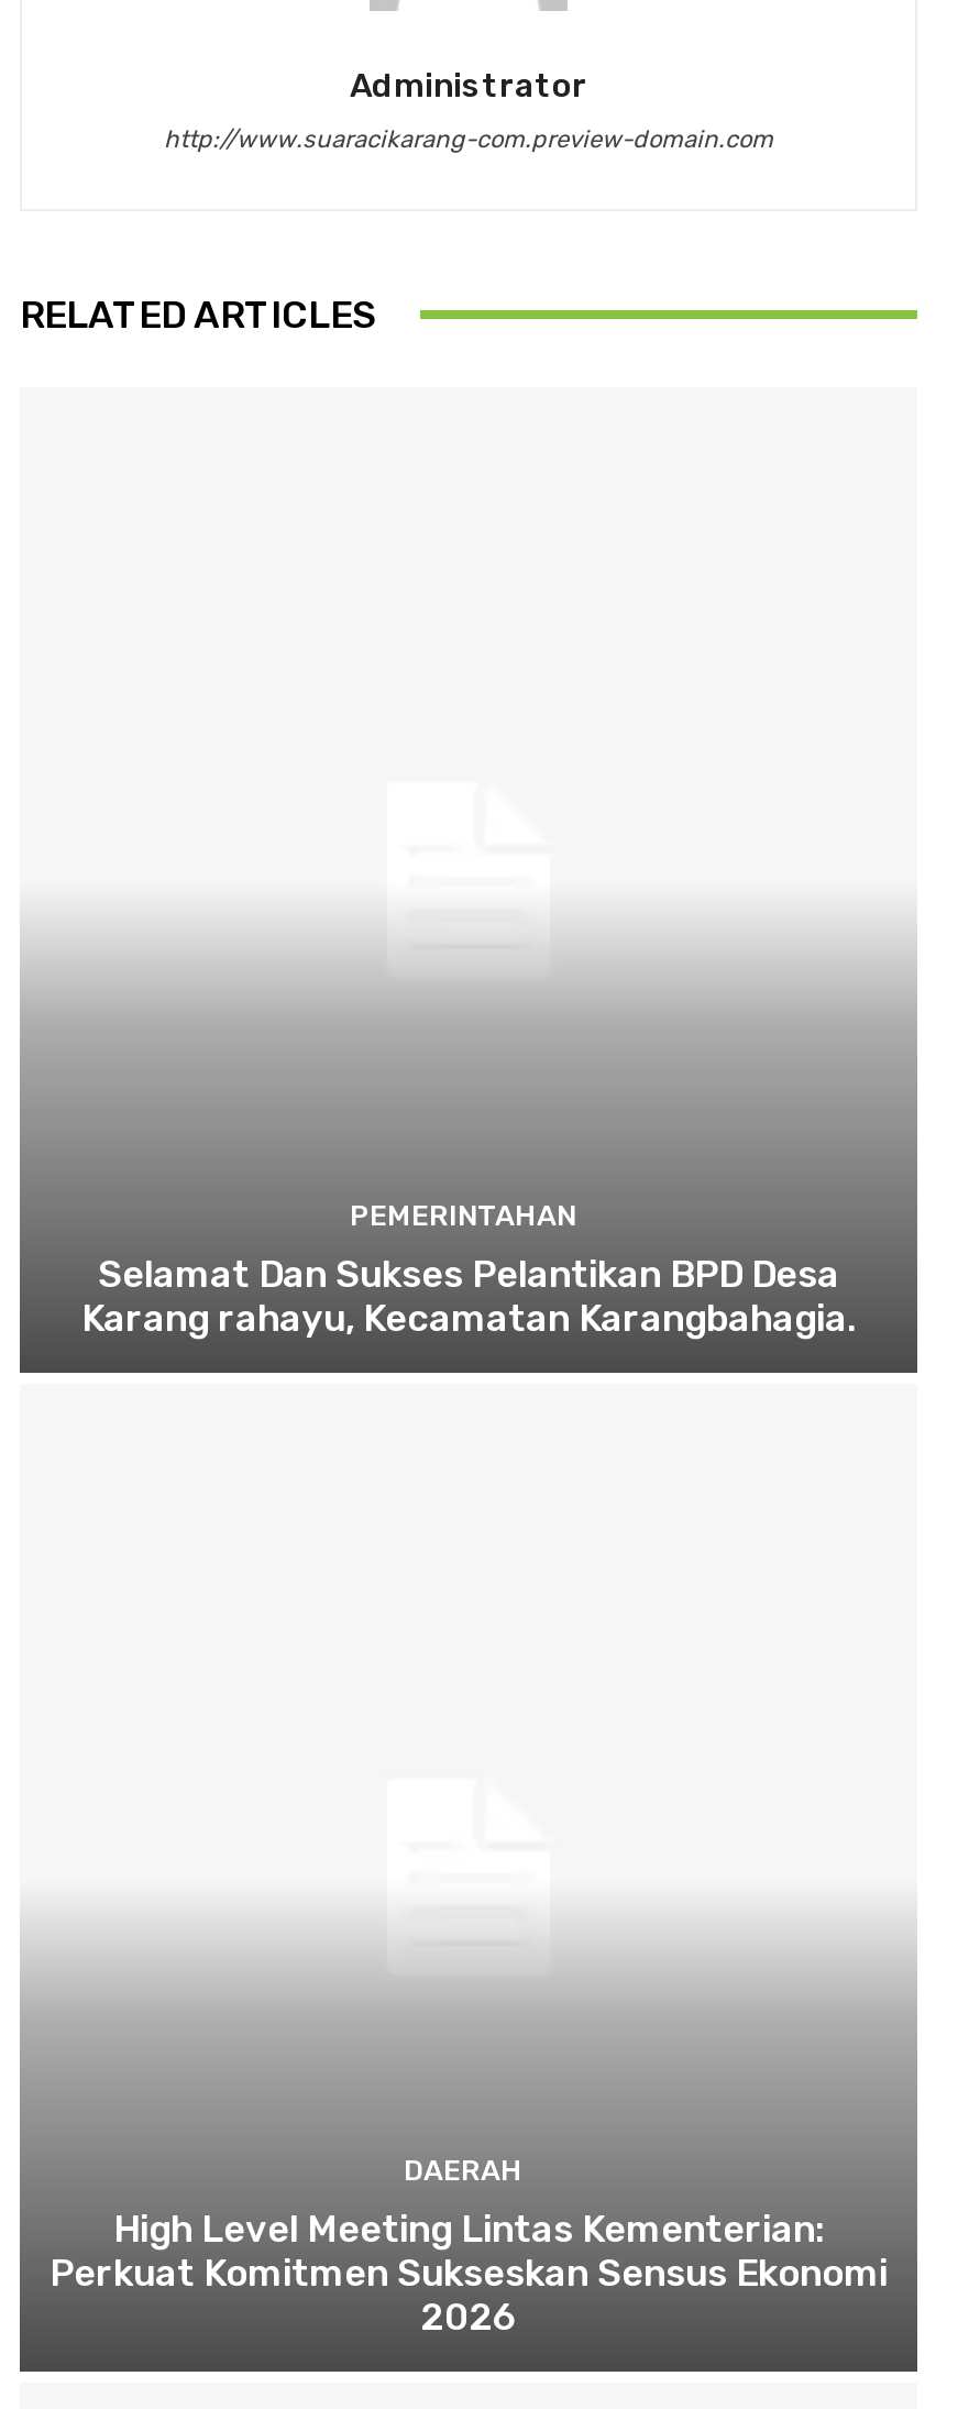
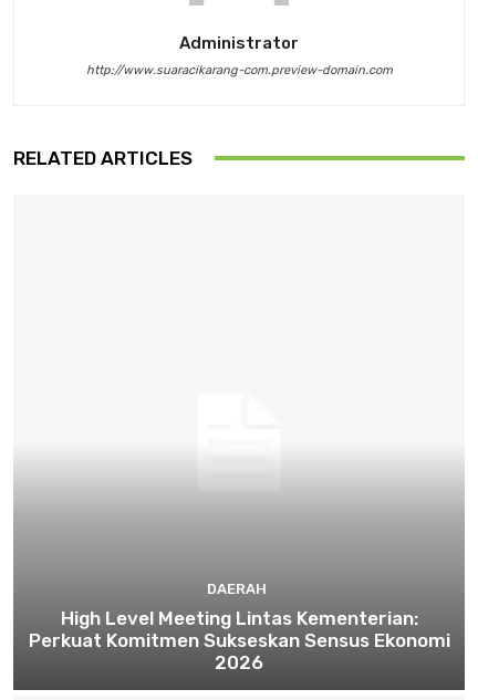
[81,1200,856,1341] PEMERINTAHAN | Selamat Dan Sukses Pelantikan BPD Desa | Karang rahayu, Kecamatan Karangbahagia. -> none

